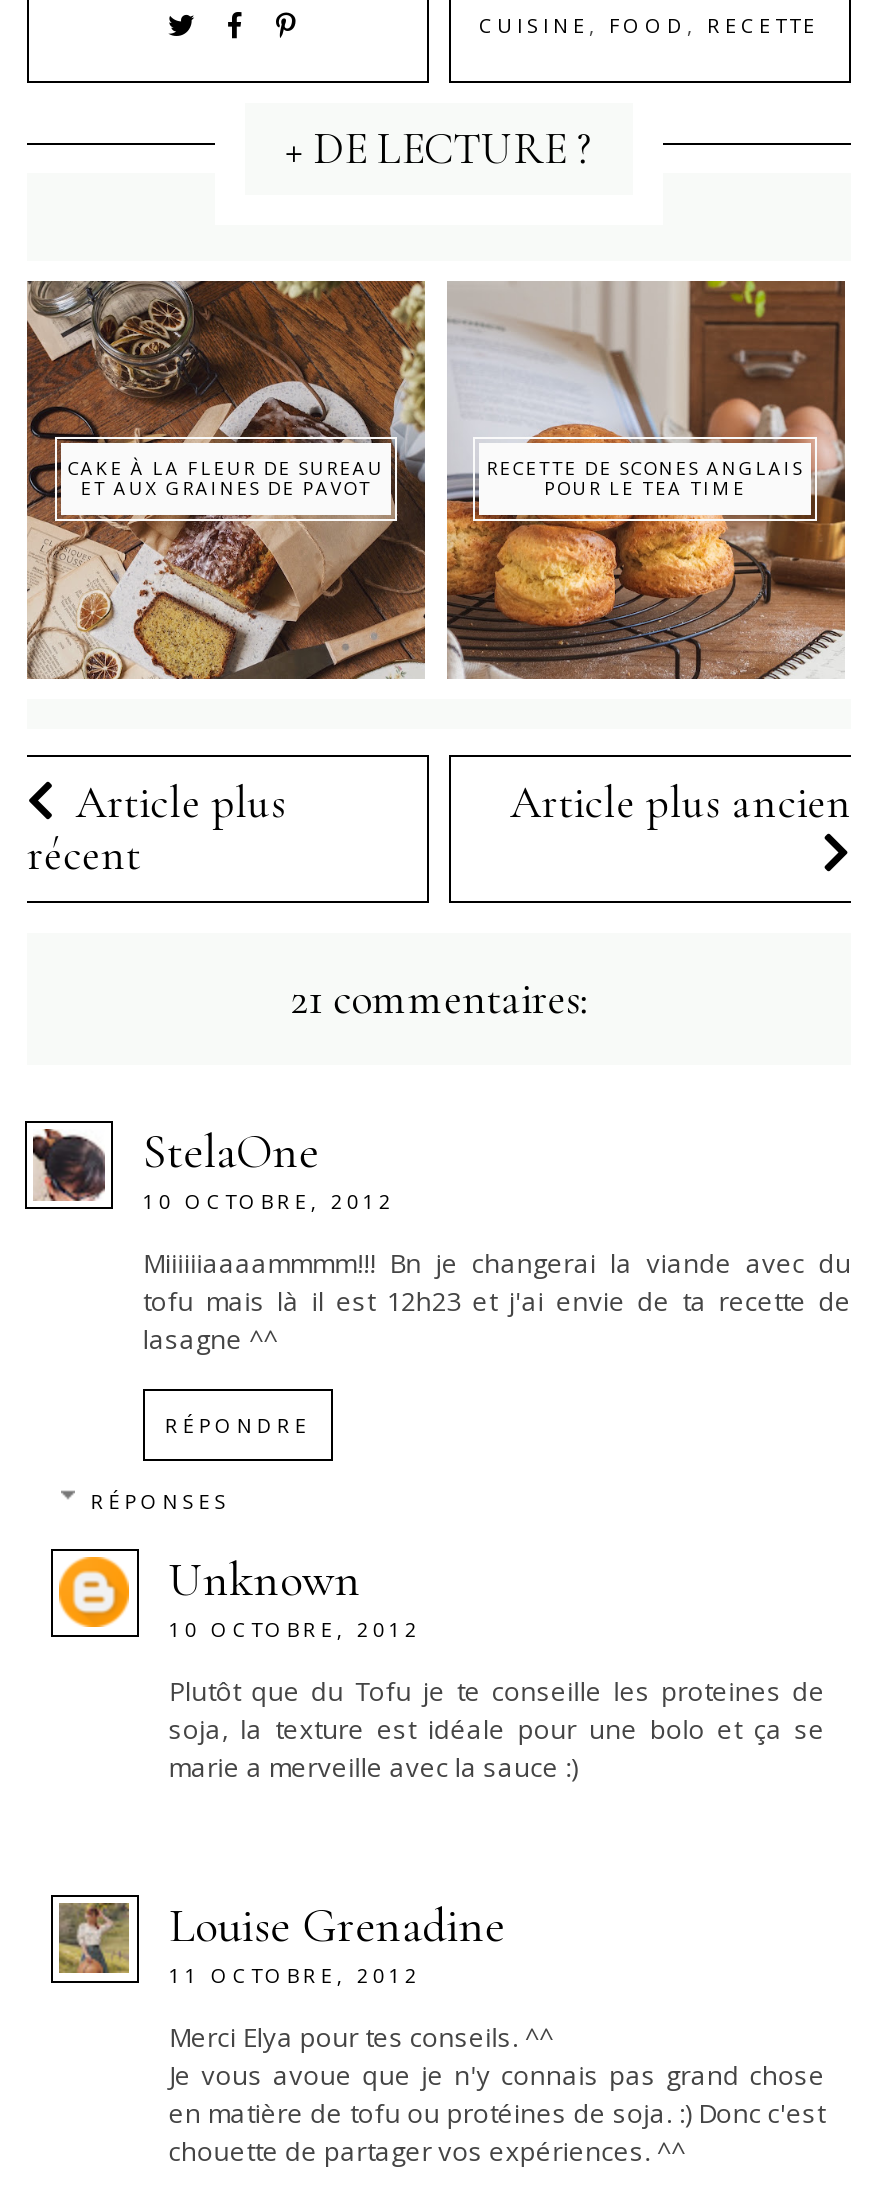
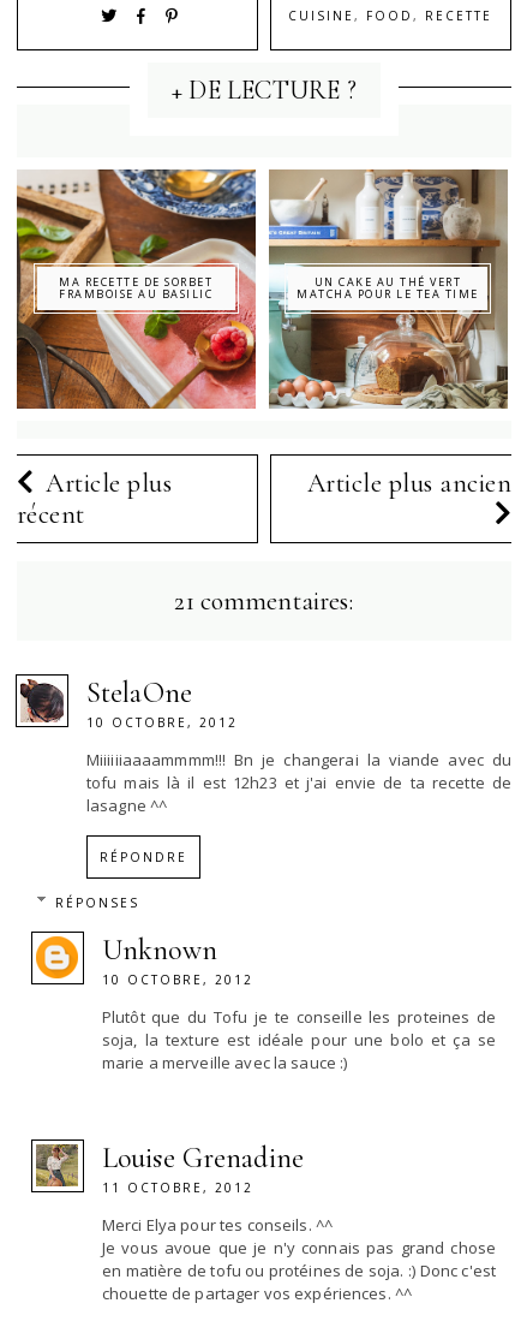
[25,279,427,681] [image] | CAKE À LA FLEUR DE SUREAU | ET AUX GRAINES DE PAVOT -> [16,168,257,410] [image] | MA RECETTE DE SORBET | FRAMBOISE AU BASILIC
[445,279,847,681] [image] | RECETTE DE SCONES ANGLAIS | POUR LE TEA TIME -> [268,168,509,410] [image] | UN CAKE AU THÉ VERT | MATCHA POUR LE TEA TIME

